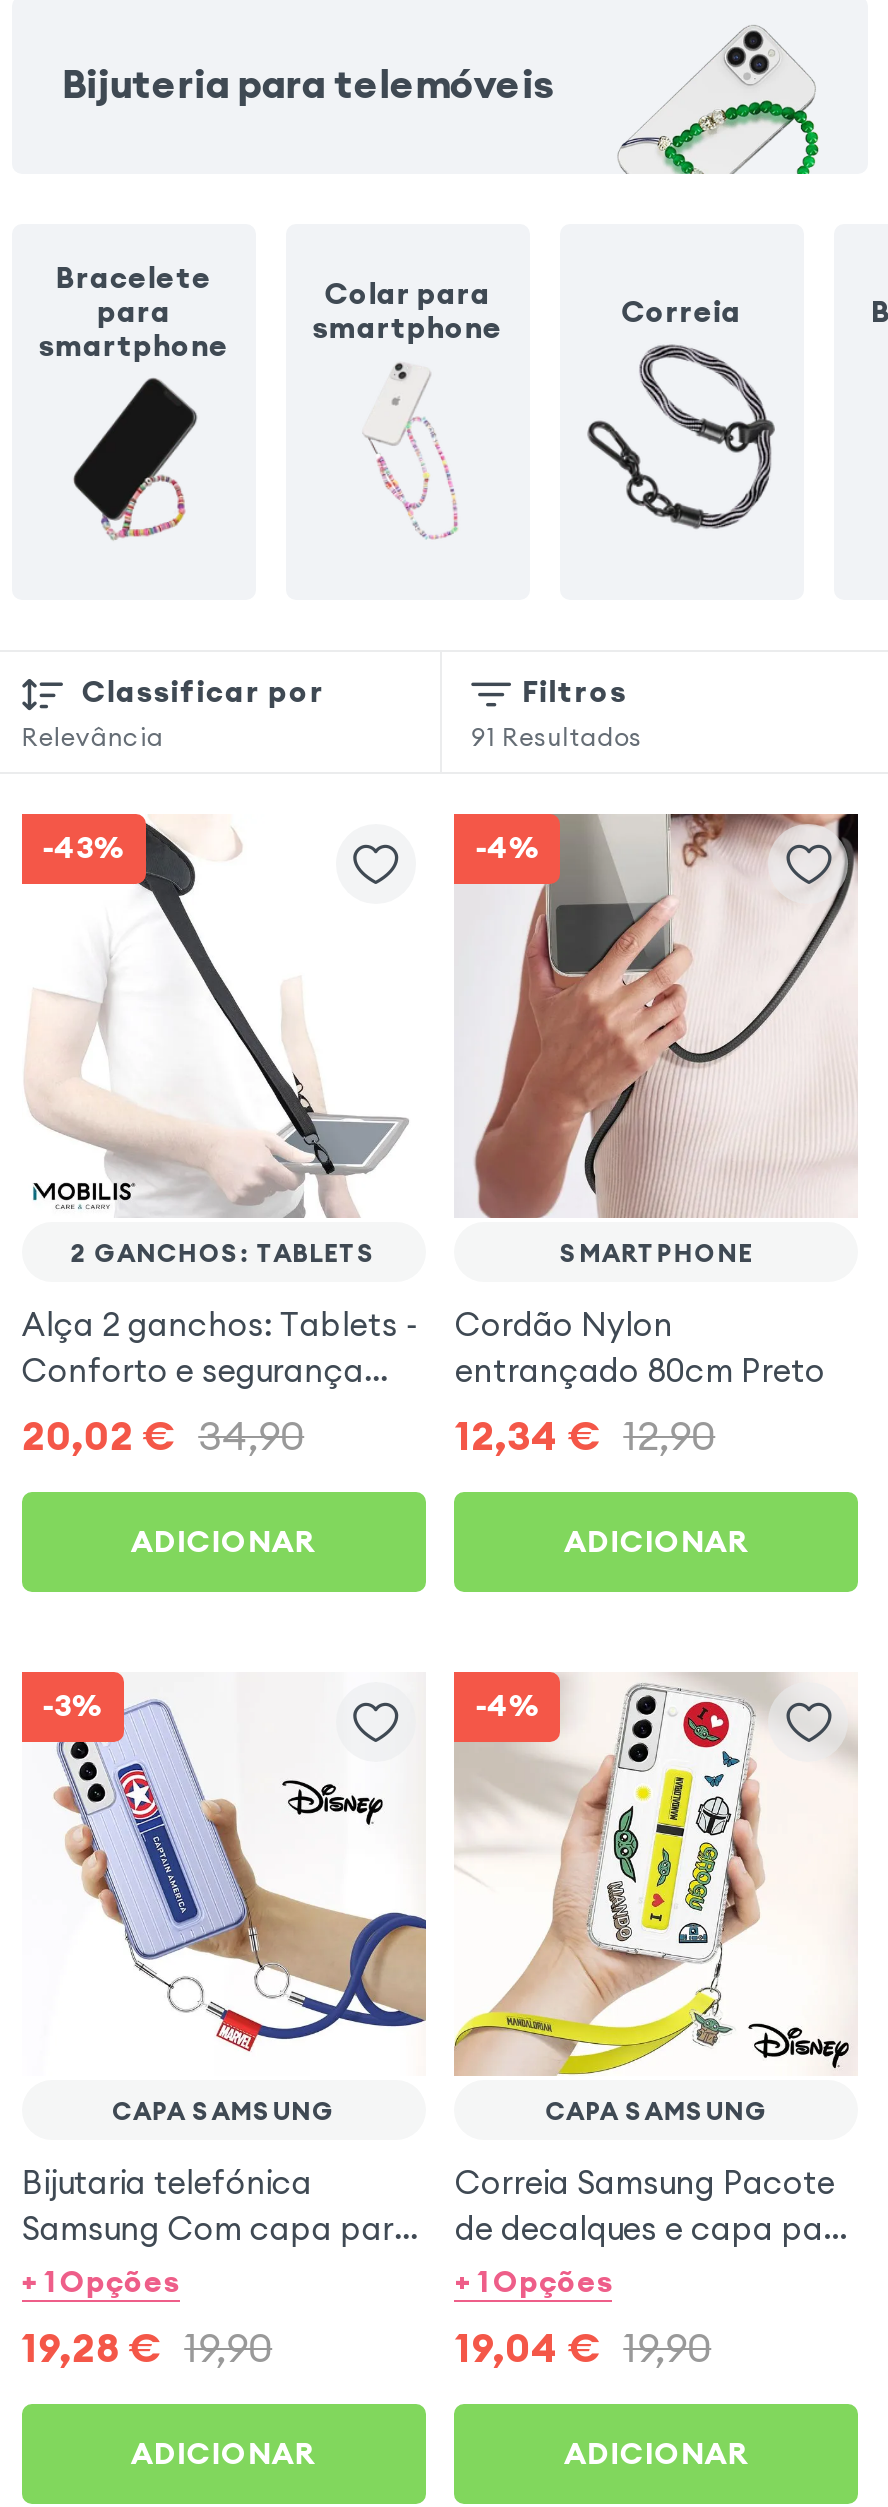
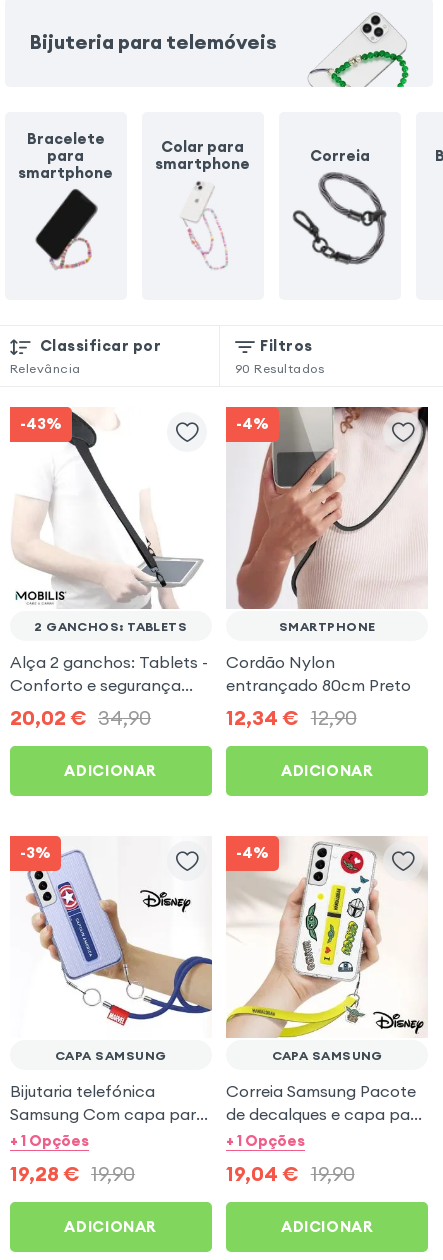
[471,721,642,751] 91 Resultados -> [235,361,324,376] 90 Resultados

